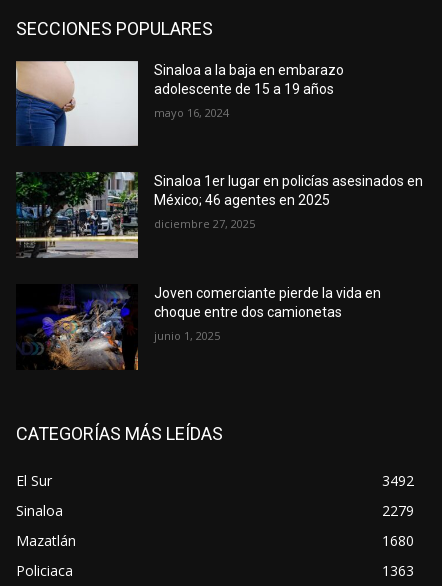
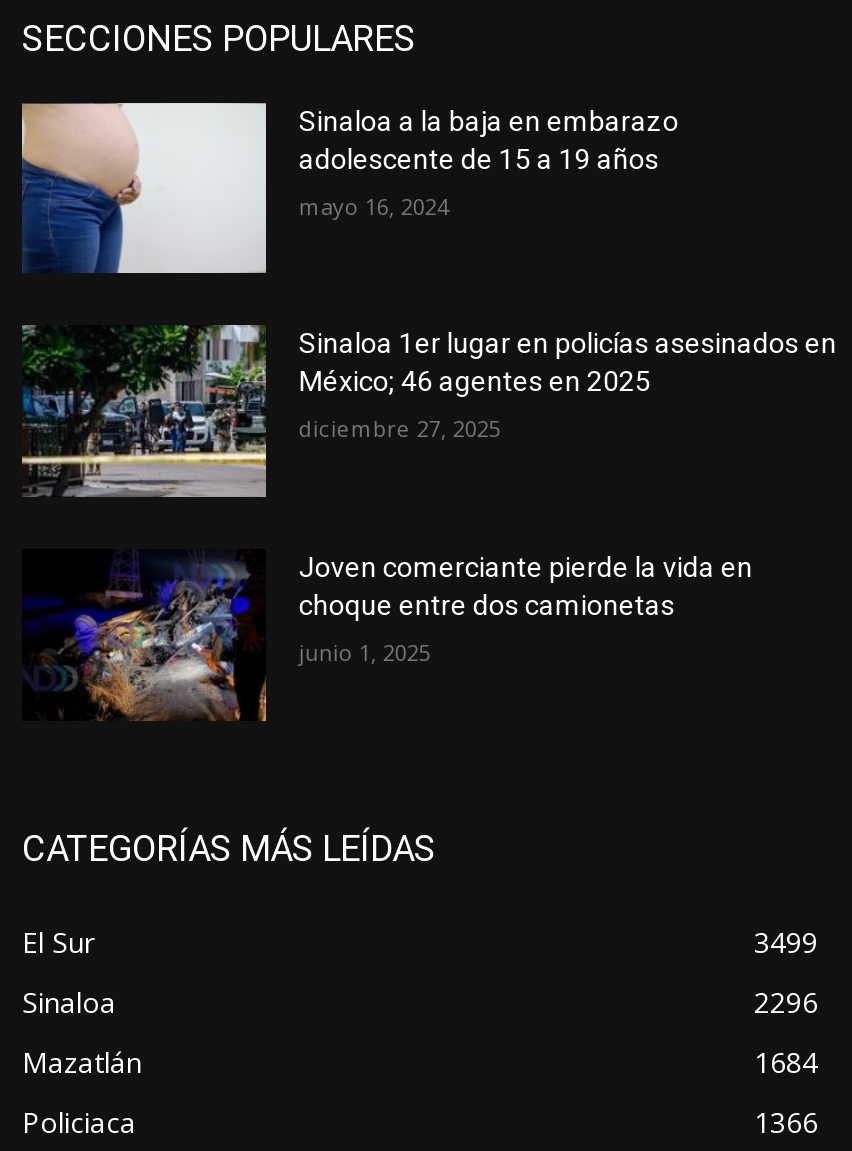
[382,471,414,490] 3492 -> [754,923,818,961] 3499
[382,501,414,520] 2279 -> [754,983,818,1021] 2296
[382,531,414,550] 1680 -> [754,1043,818,1081] 1684
[382,561,414,580] 1363 -> [754,1103,818,1141] 1366

